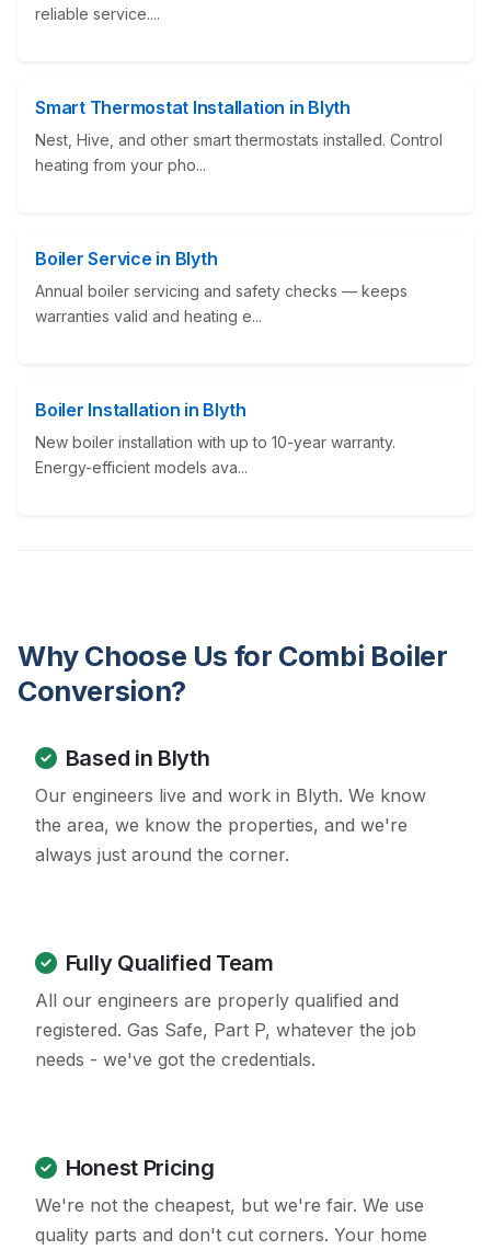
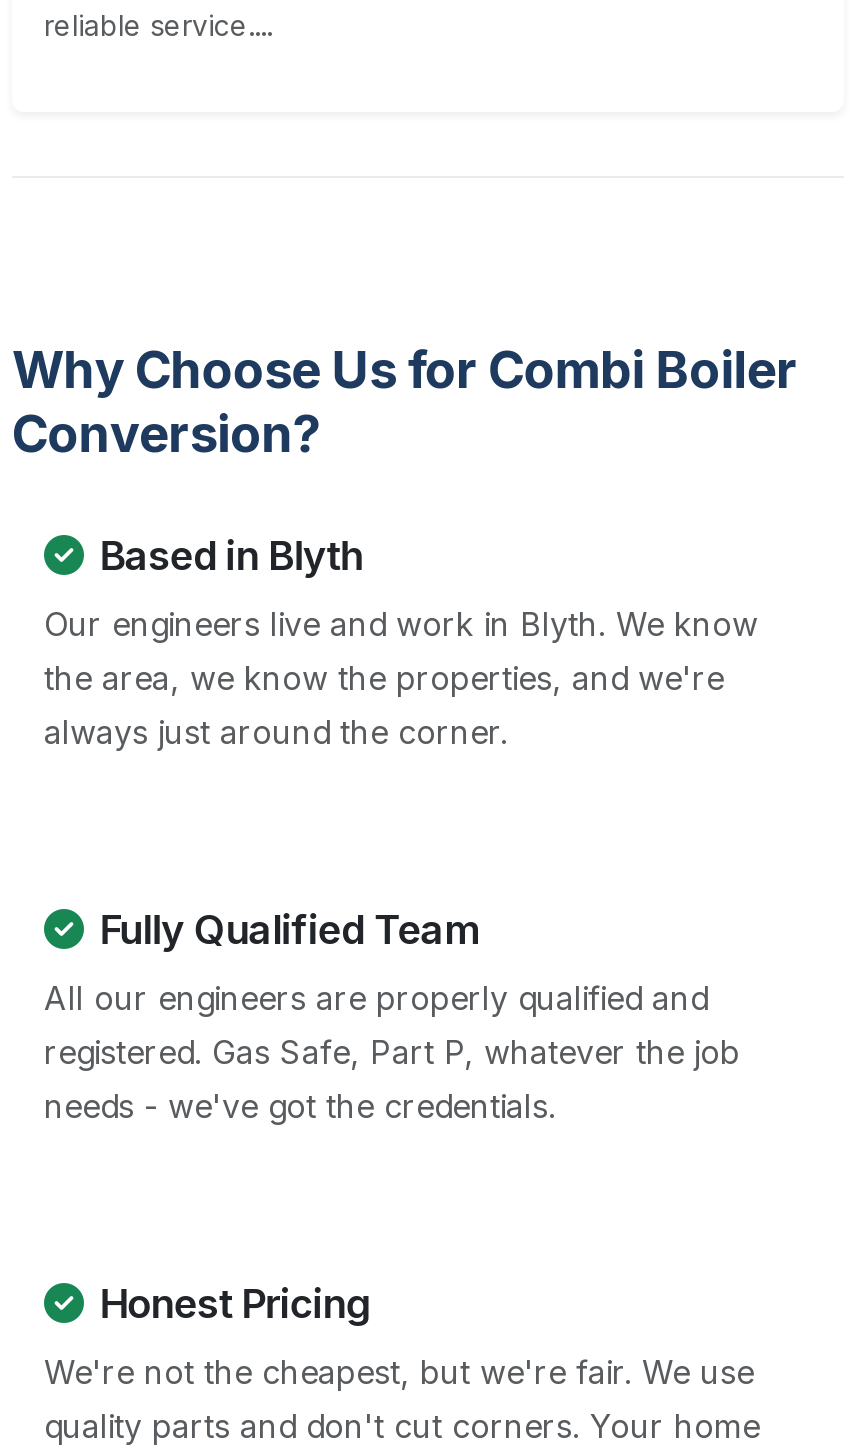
[35,97,443,174] Smart Thermostat Installation in Blyth | Nest, Hive, and other smart thermostats installed. Control | heating from your pho... -> none
[35,248,408,326] Boiler Service in Blyth | Annual boiler servicing and safety checks — keeps | warranties valid and heating e... -> none
[35,399,395,477] Boiler Installation in Blyth | New boiler installation with up to 10-year warranty. | Energy-efficient models ava... -> none

